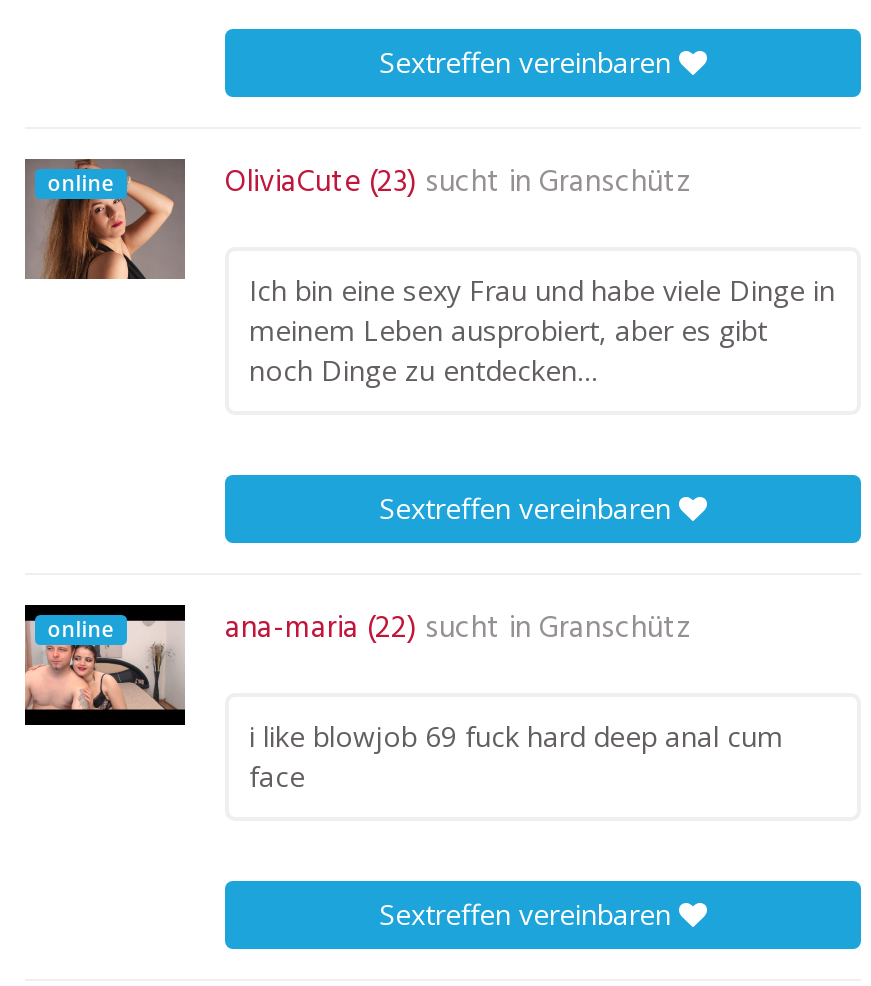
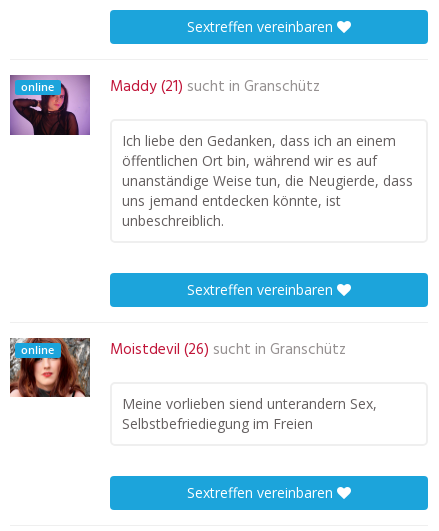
[25,157,691,281] [image] | OliviaCute (23) sucht in Granschütz -> [10,74,320,136] [image] | Maddy (21) sucht in Granschütz
[249,270,835,388] Ich bin eine sexy Frau und habe viele Dinge in | meinem Leben ausprobiert, aber es gibt | noch Dinge zu entdecken… -> [122,130,413,229] Ich liebe den Gedanken, dass ich an einem | öffentlichen Ort bin, während wir es auf | unanständige Weise tun, die Neugierde, dass | uns jemand entdecken könnte, ist | unbeschreiblich.
[23,603,691,727] [image] | ana-maria (22) sucht in Granschütz -> [9,337,346,398] [image] | Moistdevil (26) sucht in Granschütz
[249,716,783,794] i like blowjob 69 fuck hard deep anal cum | face -> [122,393,377,432] Meine vorlieben siend unterandern Sex, | Selbstbefriediegung im Freien

